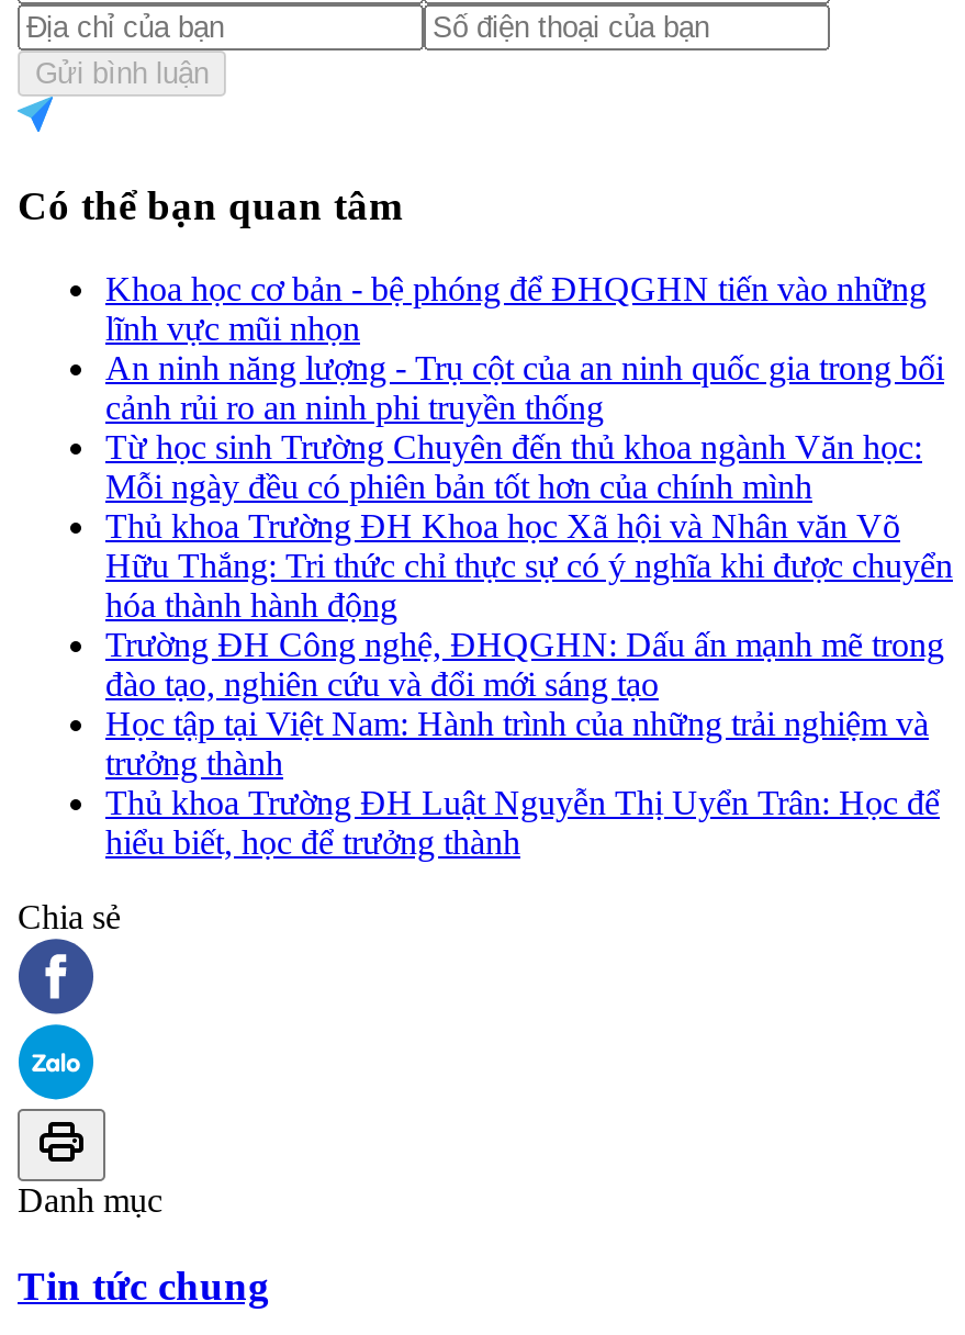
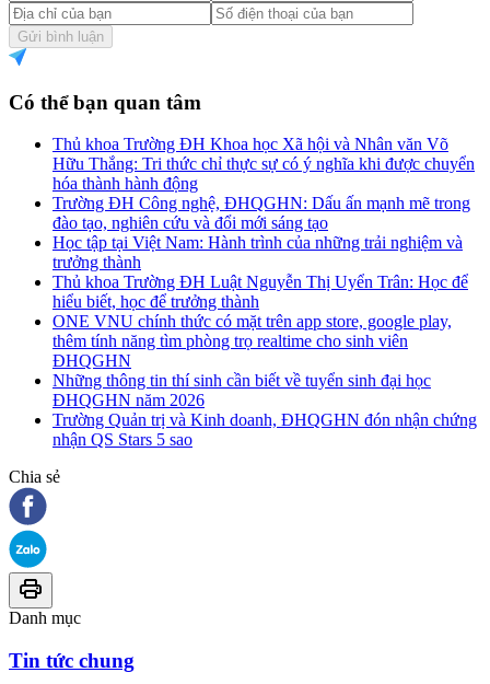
[105,271,944,505] Khoa học cơ bản - bệ phóng để ĐHQGHN tiến vào những | lĩnh vực mũi nhọn | An ninh năng lượng - Trụ cột của an ninh quốc gia trong bối | cảnh rủi ro an ninh phi truyền thống | Từ học sinh Trường Chuyên đến thủ khoa ngành Văn học: | Mỗi ngày đều có phiên bản tốt hơn của chính mình -> none
moved [105,508,953,861] -> [52,135,475,311]: Thủ khoa Trường ĐH Khoa học Xã hội và Nhân văn Võ | Hữu Thắng: Tri thức chỉ thực sự có ý nghĩa khi được chuyển | hóa thành hành động | ... | Thủ khoa Trường ĐH Luật Nguyễn Thị Uyển Trân: Học để | hiểu biết, học để trưởng thành
none -> [52,312,477,449] ONE VNU chính thức có mặt trên app store, google play, | thêm tính năng tìm phòng trọ realtime cho sinh viên | ĐHQGHN | Những thông tin thí sinh cần biết về tuyển sinh đại học | ĐHQGHN năm 2026 | Trường Quản trị và Kinh doanh, ĐHQGHN đón nhận chứng | nhận QS Stars 5 sao

